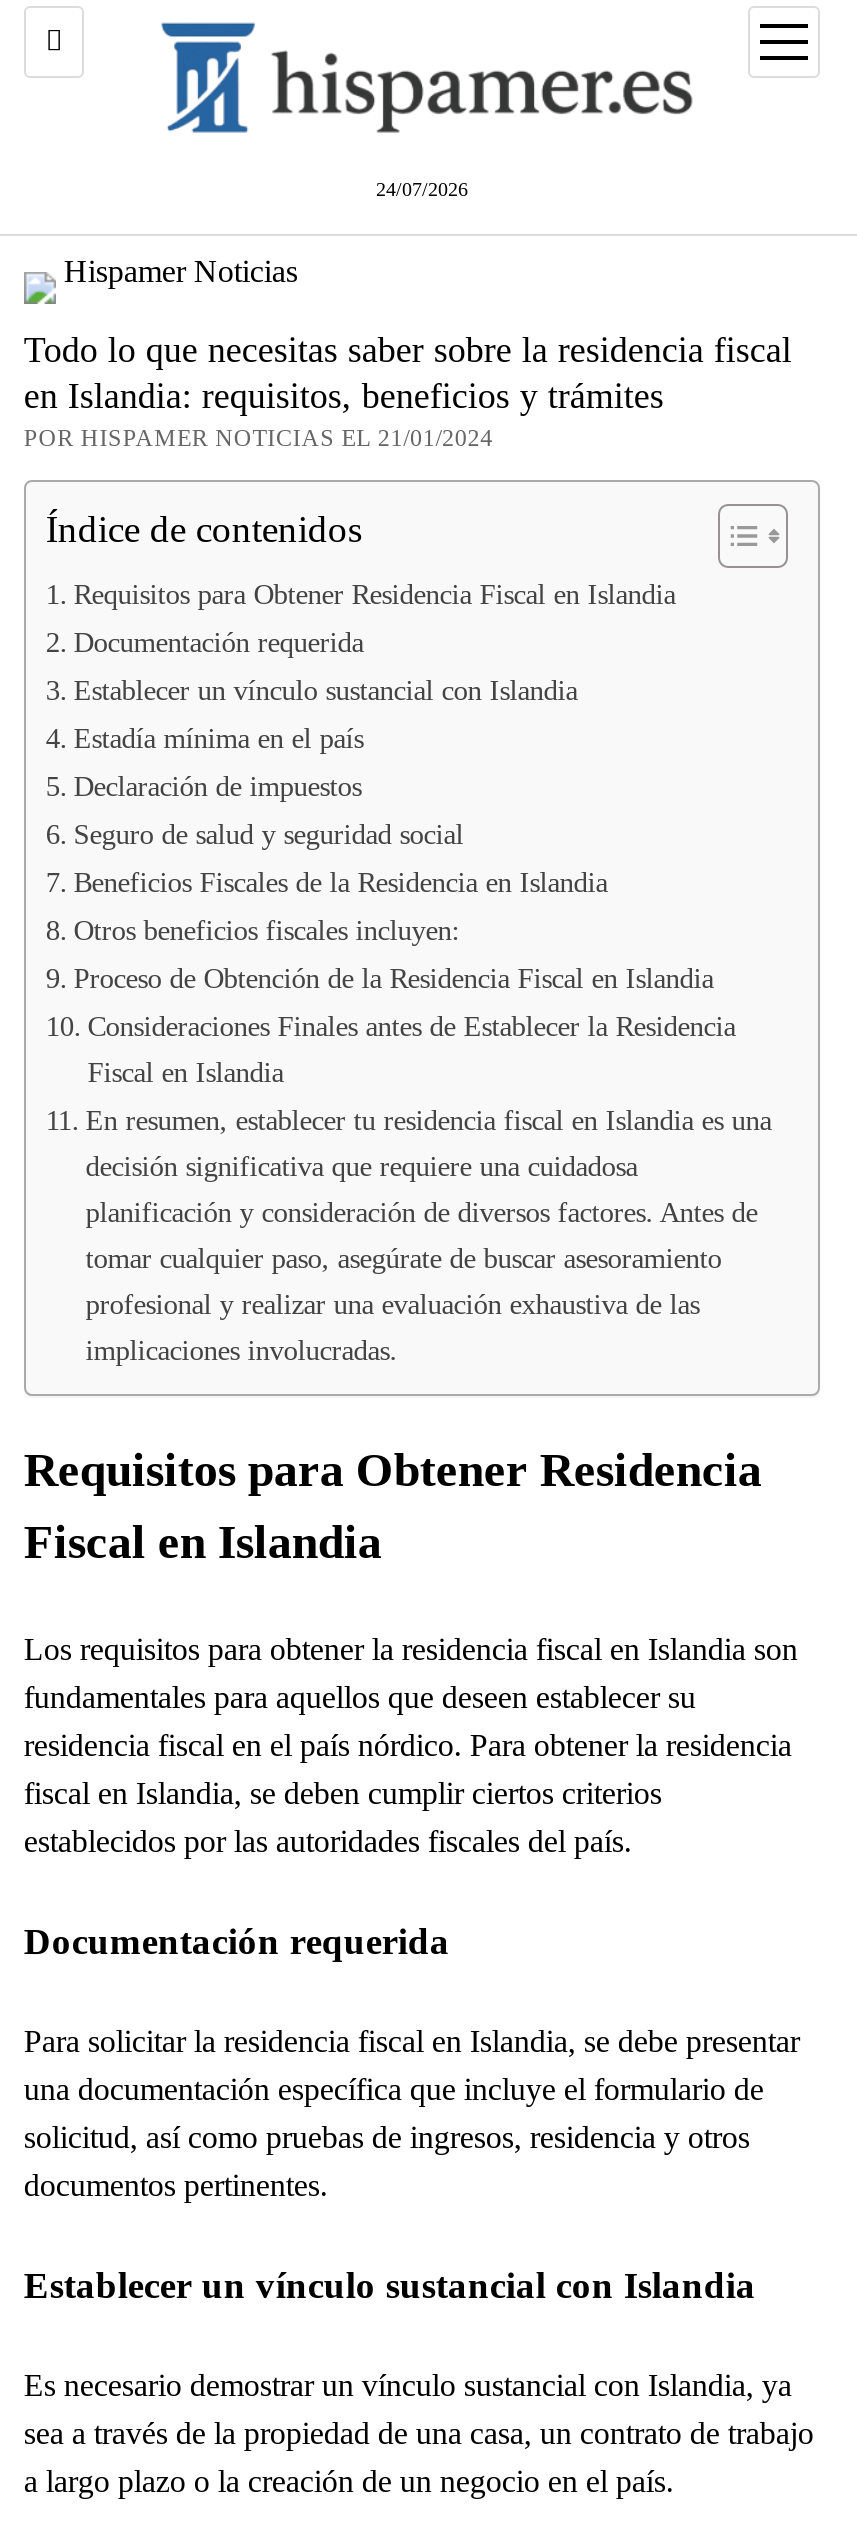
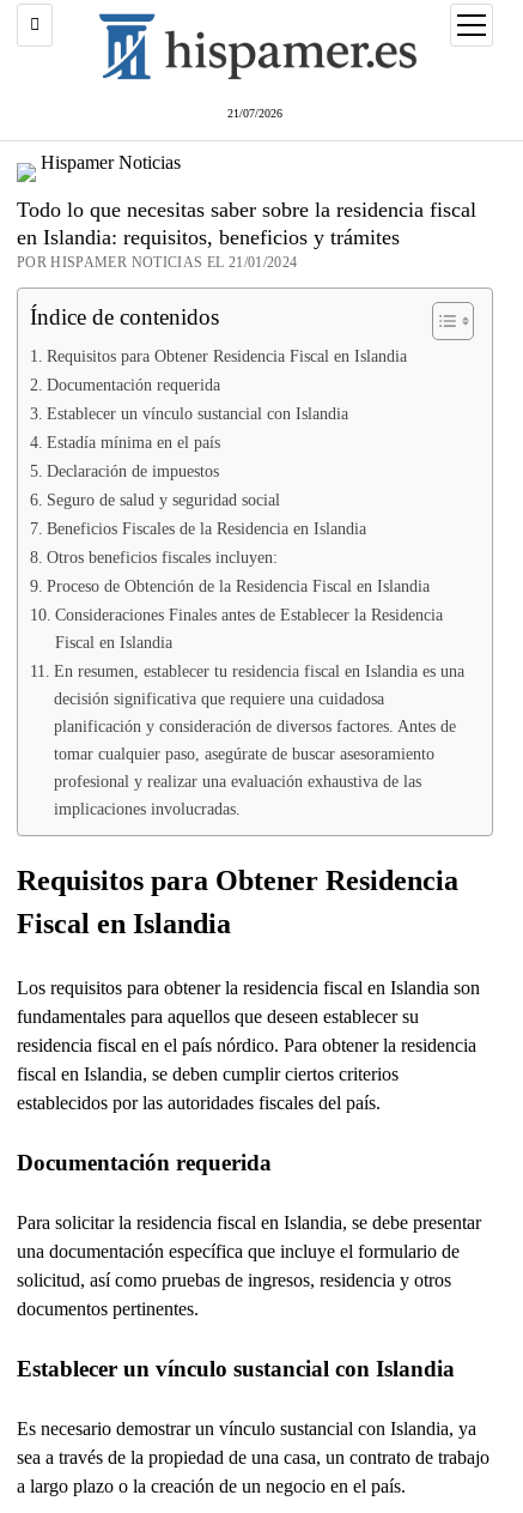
[376,177,468,199] 24/07/2026 -> [227,106,282,119] 21/07/2026

